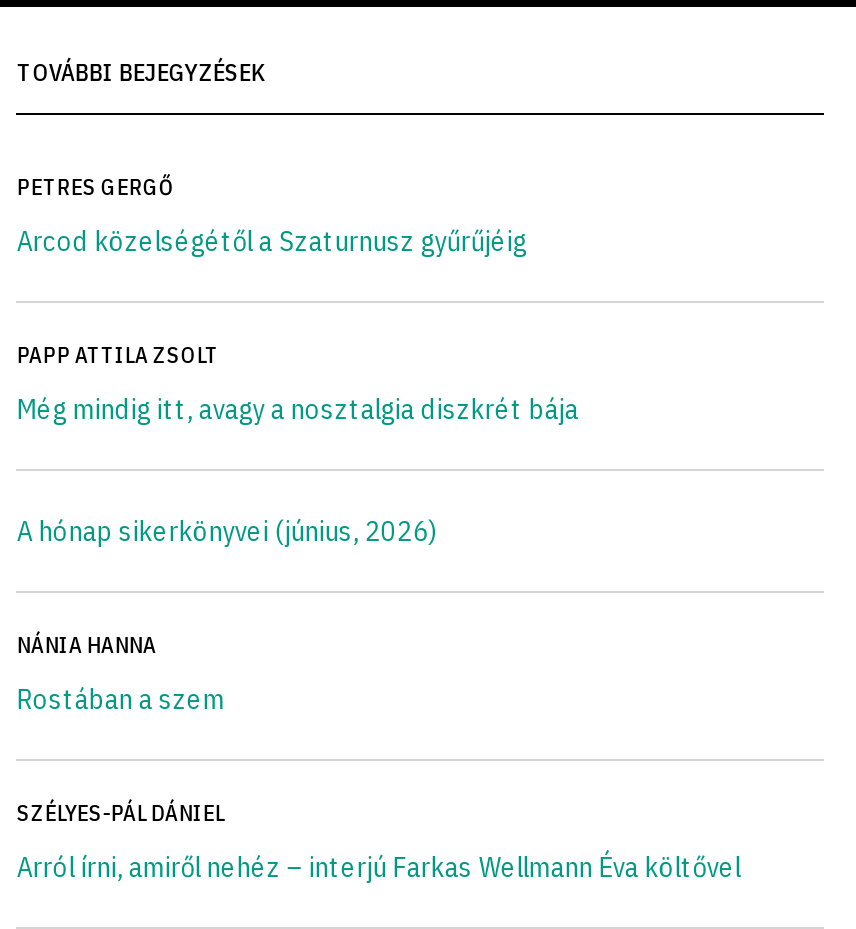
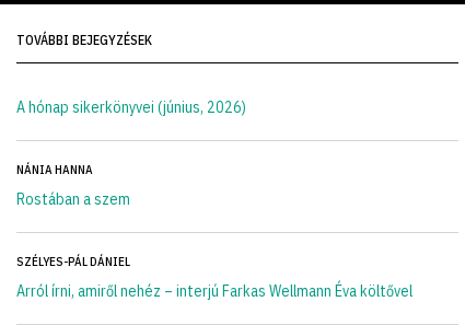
[17,172,579,426] PETRES GERGŐ | Arcod közelségétől a Szaturnusz gyűrűjéig | PAPP ATTILA ZSOLT | Még mindig itt, avagy a nosztalgia diszkrét bája -> none

